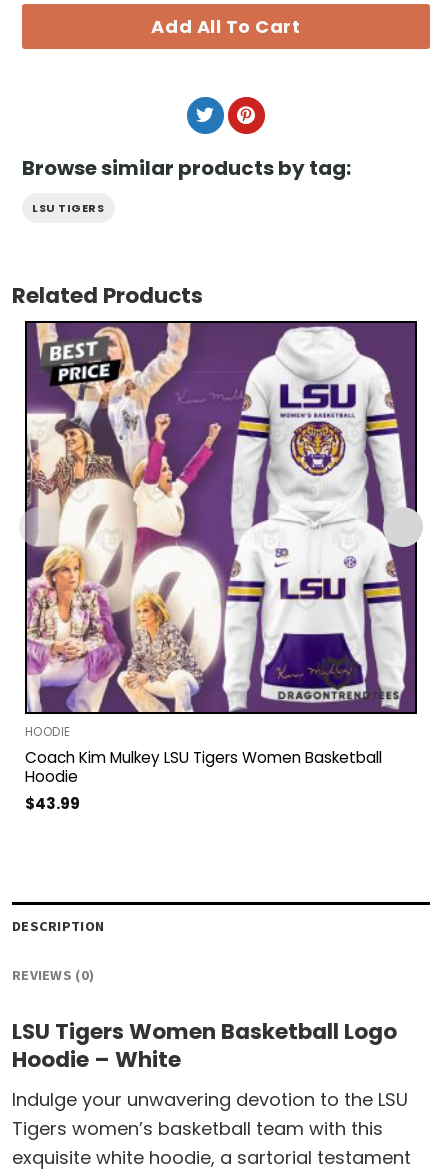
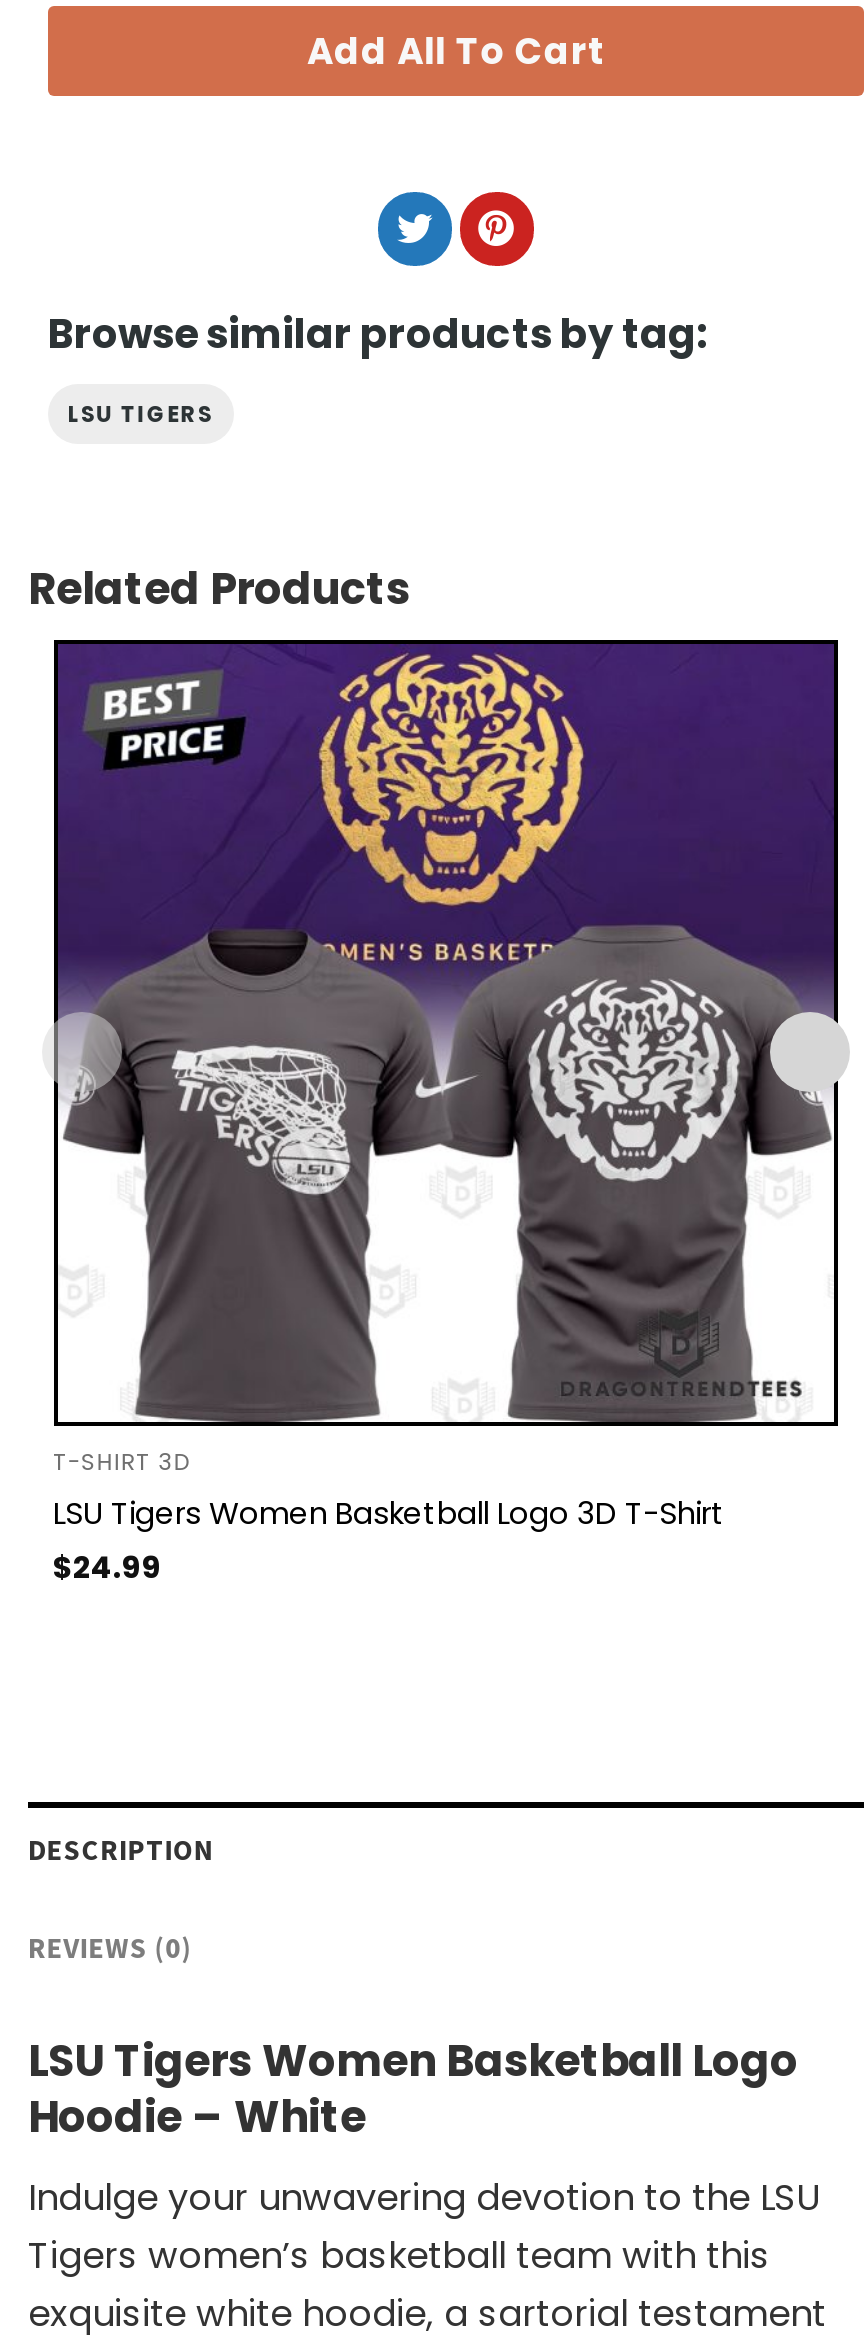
[24,322,416,814] [image] | HOODIE | Coach Kim Mulkey LSU Tigers Women Basketball | Hoodie | $43.99 -> [53,642,834,1588] [image] | T-SHIRT 3D | LSU Tigers Women Basketball Logo 3D T-Shirt | $24.99

